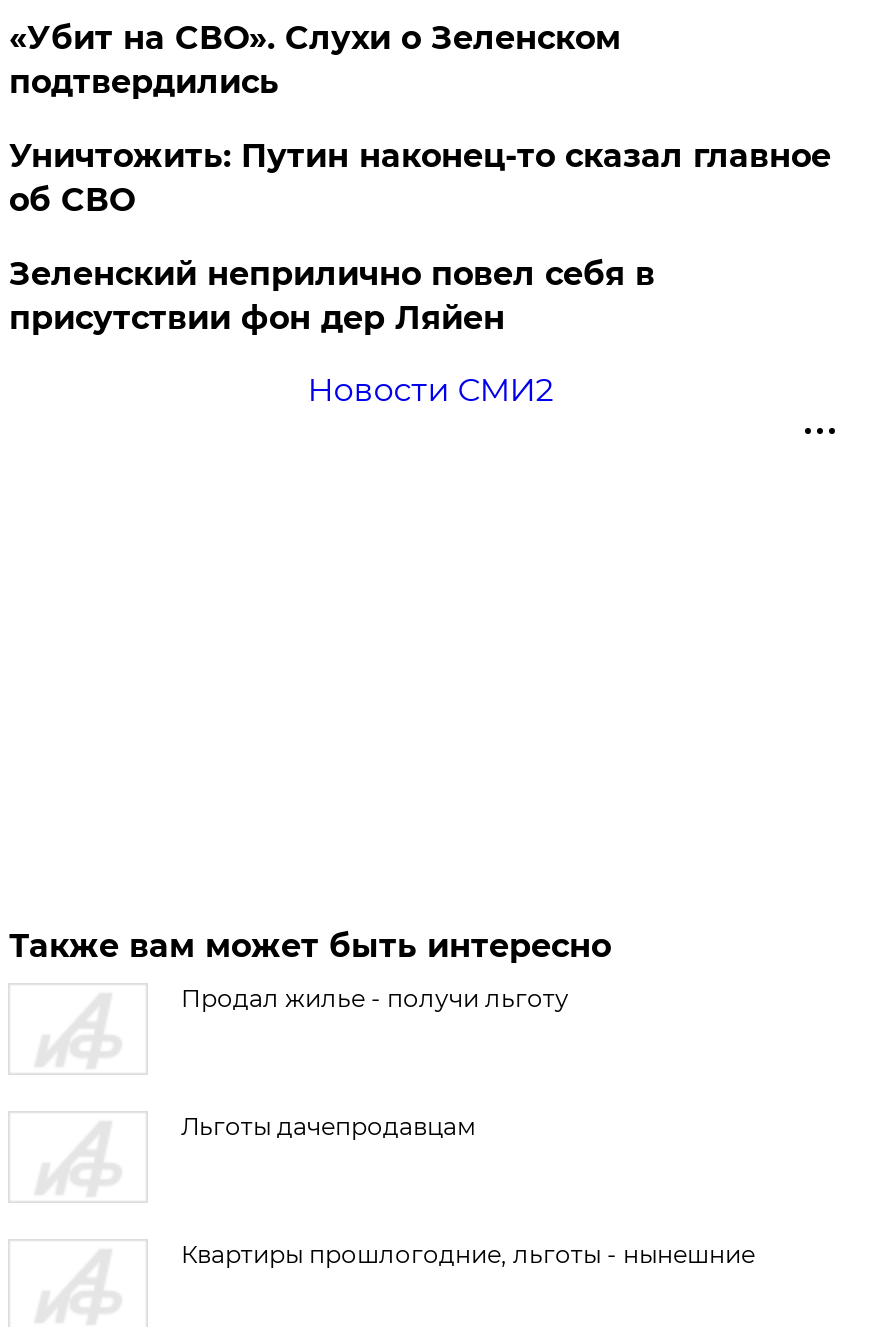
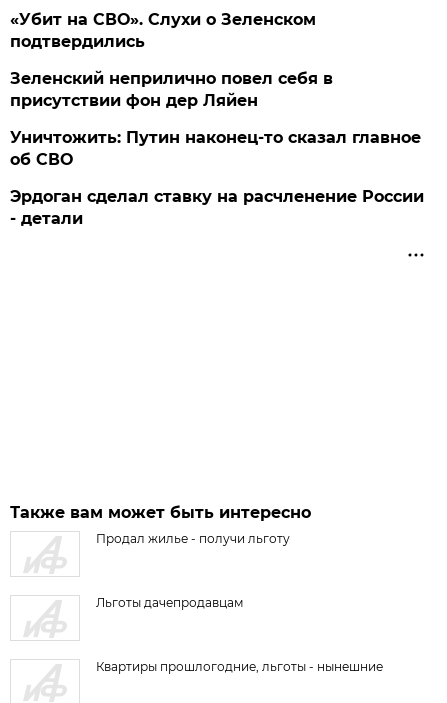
moved [9,137,831,219] -> [10,128,421,169]: Уничтожить: Путин наконец-то сказал главное | об СВО
moved [9,255,655,337] -> [10,69,333,110]: Зеленский неприлично повел cебя в | присутствии фон дер Ляйен
[307,371,553,409] Новости СМИ2 -> [10,187,424,228] Эрдоган сделал ставку на расчленение России | - детали

